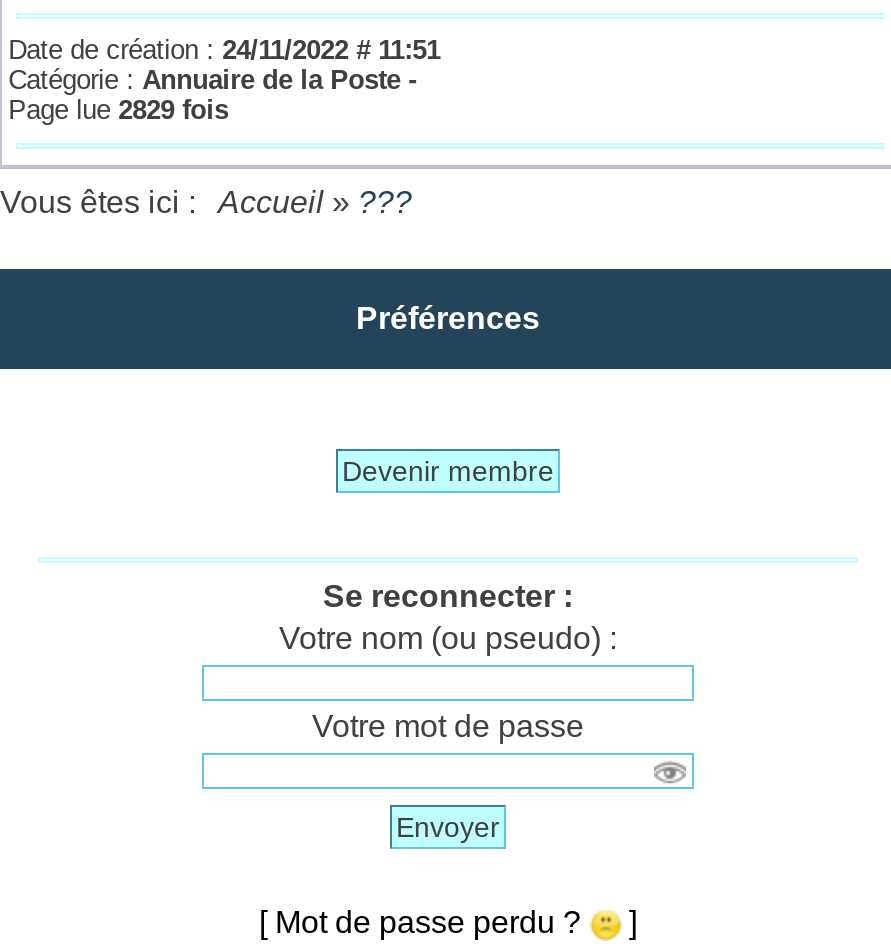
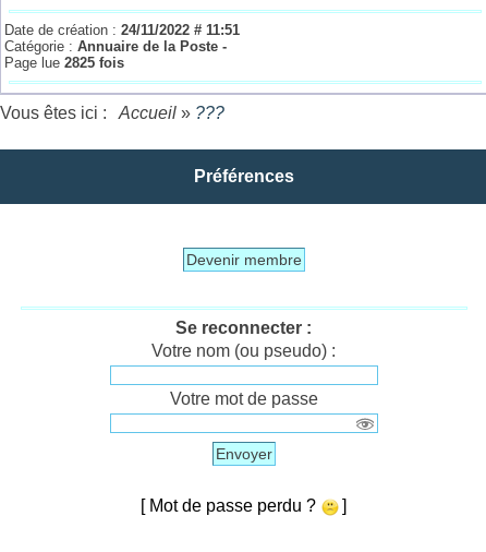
[8,95,228,125] Page lue 2829 fois -> [5,55,124,71] Page lue 2825 fois

